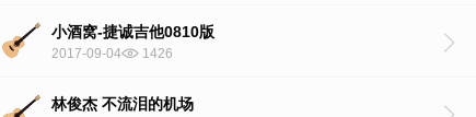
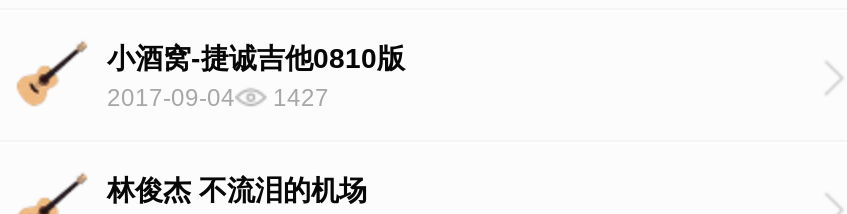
[51,46,173,61] 2017-09-04 1426 -> [107,84,329,112] 2017-09-04 1427

